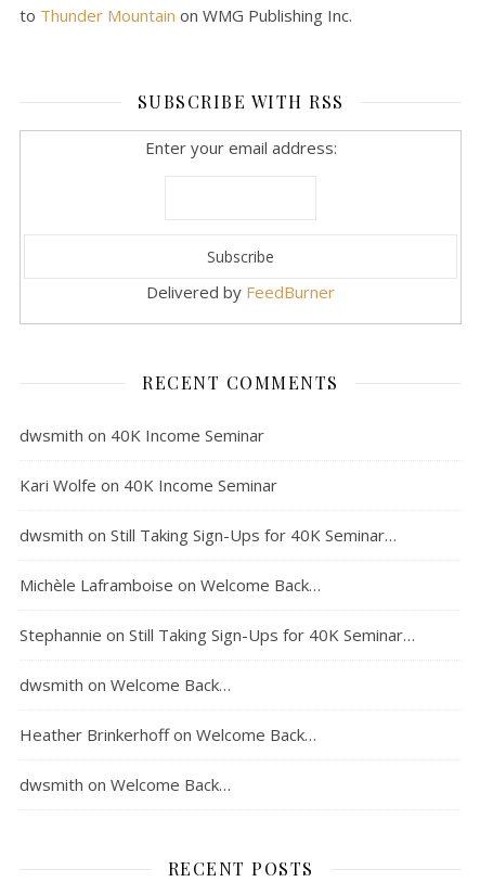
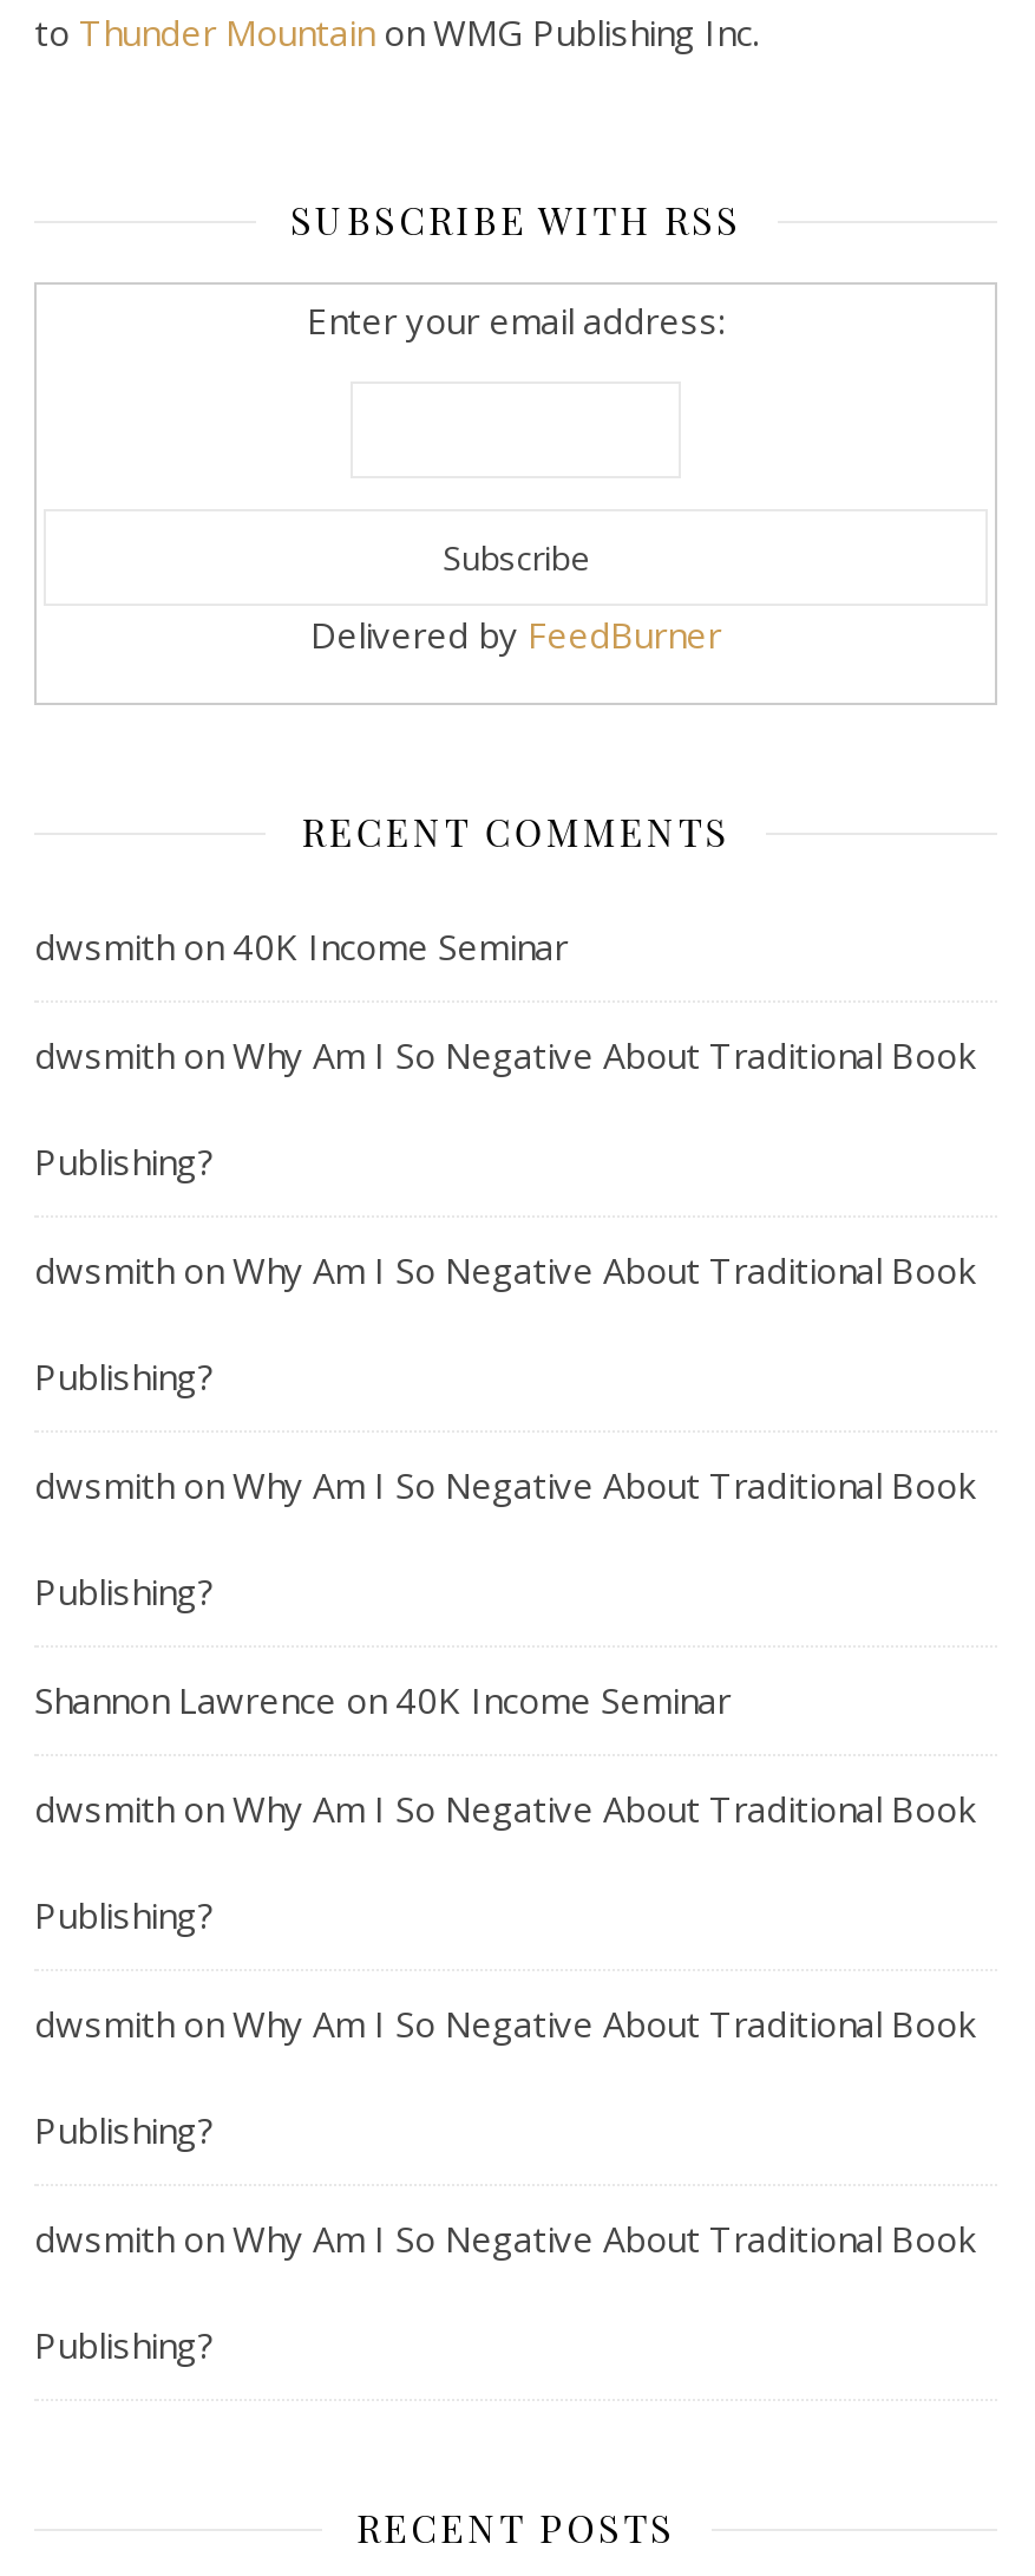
[20,474,415,795] Kari Wolfe on 40K Income Seminar | dwsmith on Still Taking Sign-Ups for 40K Seminar… | Michèle Laframboise on Welcome Back… | Stephannie on Still Taking Sign-Ups for 40K Seminar… | dwsmith on Welcome Back… | Heather Brinkerhoff on Welcome Back… | dwsmith on Welcome Back… -> [34,1032,974,2369] dwsmith on Why Am I So Negative About Traditional Book | Publishing? | dwsmith on Why Am I So Negative About Traditional Book | Publishing? | dwsmith on Why Am I So Negative About Traditional Book | Publishing? | Shannon Lawrence on 40K Income Seminar | dwsmith on Why Am I So Negative About Traditional Book | Publishing? | dwsmith on Why Am I So Negative About Traditional Book | Publishing? | dwsmith on Why Am I So Negative About Traditional Book | Publishing?

